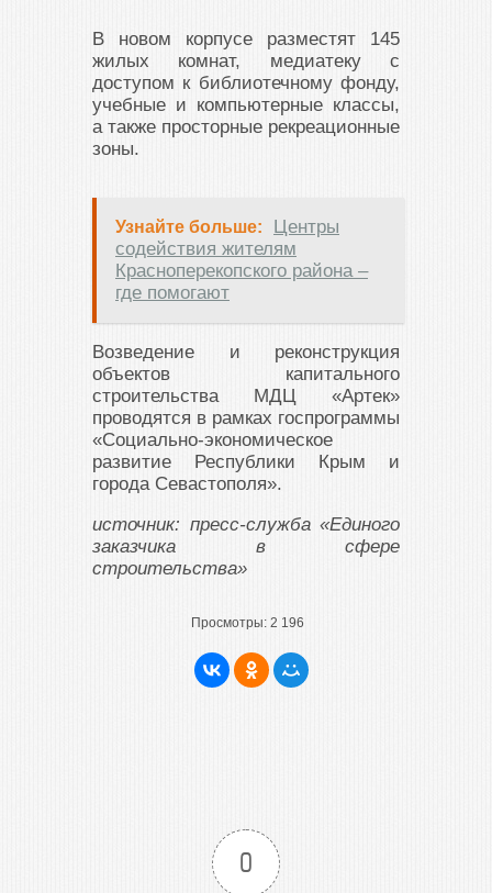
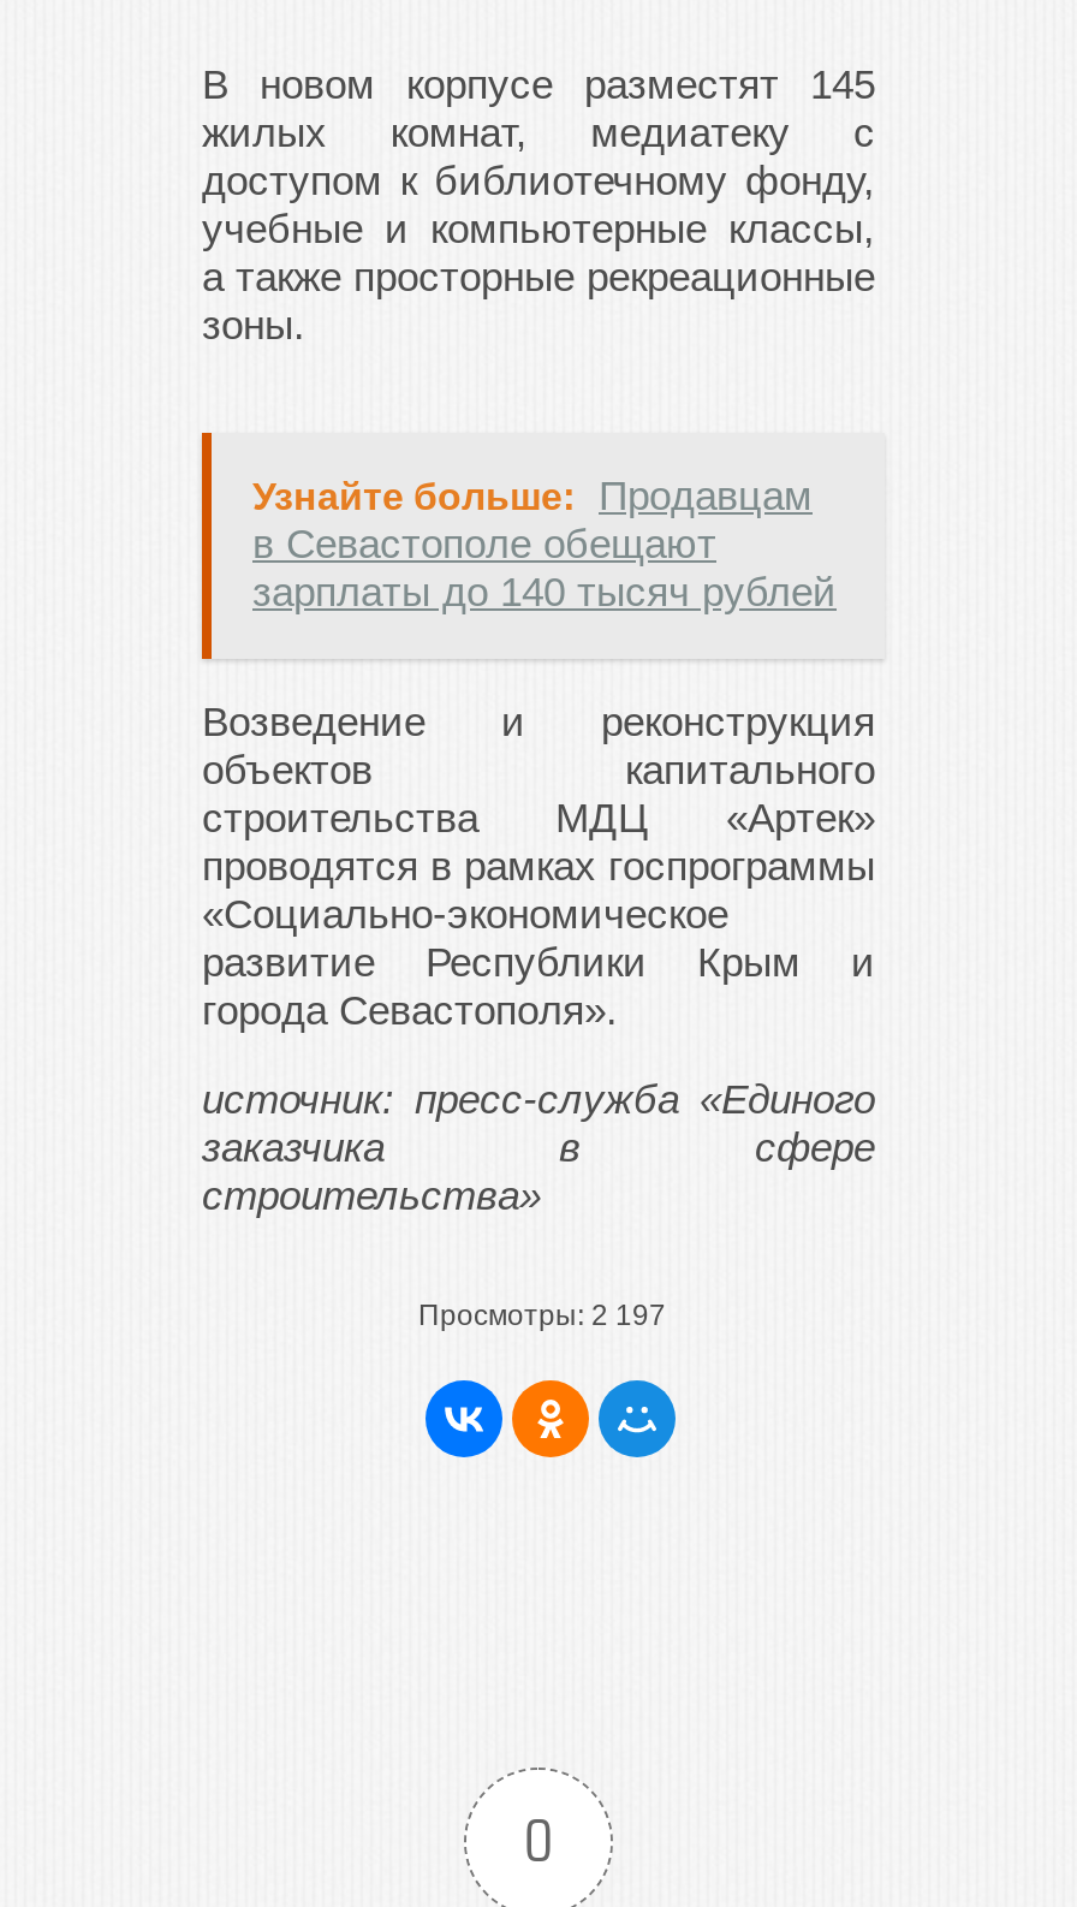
[115,216,368,303] Узнайте больше: Центры | содействия жителям | Красноперекопского района – | где помогают -> [252,474,837,616] Узнайте больше: Продавцам | в Севастополе обещают | зарплаты до 140 тысяч рублей
[191,615,304,630] Просмотры: 2 196 -> [418,1299,666,1332] Просмотры: 2 197

